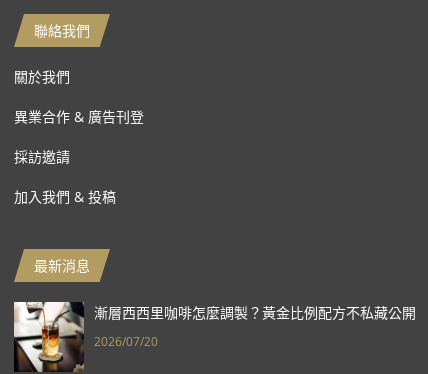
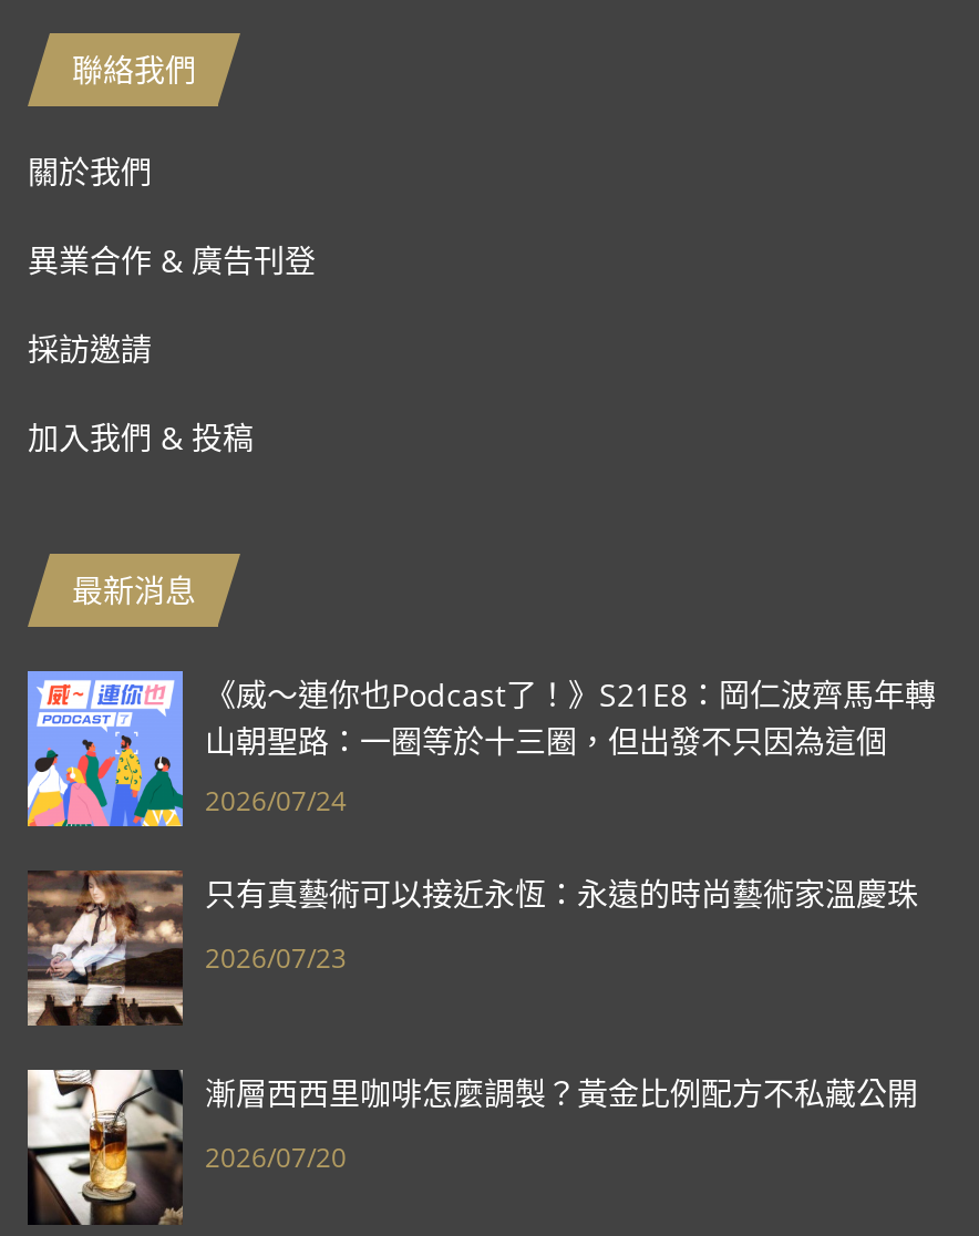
none -> [25,669,936,977] [image] | 《威～連你也Podcast了！》S21E8：岡仁波齊馬年轉 | 山朝聖路：一圈等於十三圈，但出發不只因為這個 | 2026/07/24 | 只有真藝術可以接近永恆：永遠的時尚藝術家溫慶珠 | 2026/07/23
none -> [25,868,185,1026] [image]

